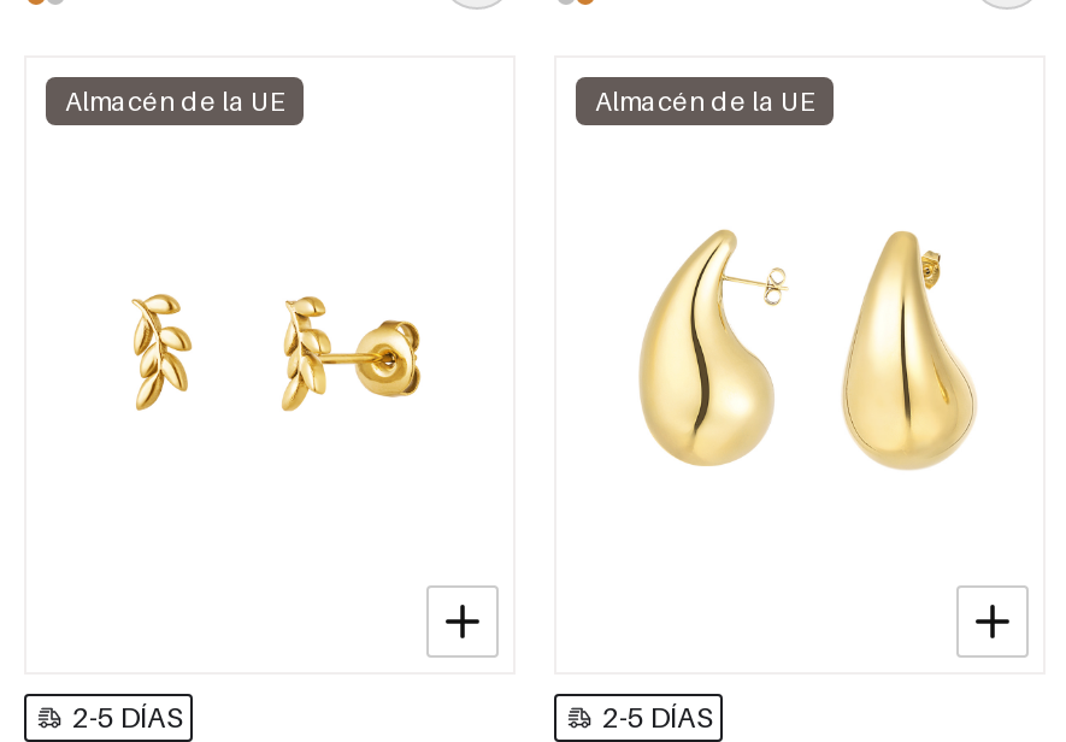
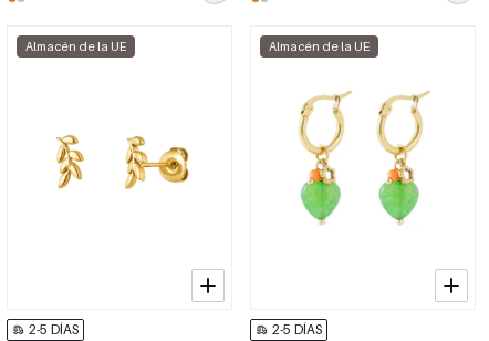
[636,198,788,489] [image] -> [289,90,356,226] [image]
[831,198,978,489] [image] -> [376,90,444,226] [image]

